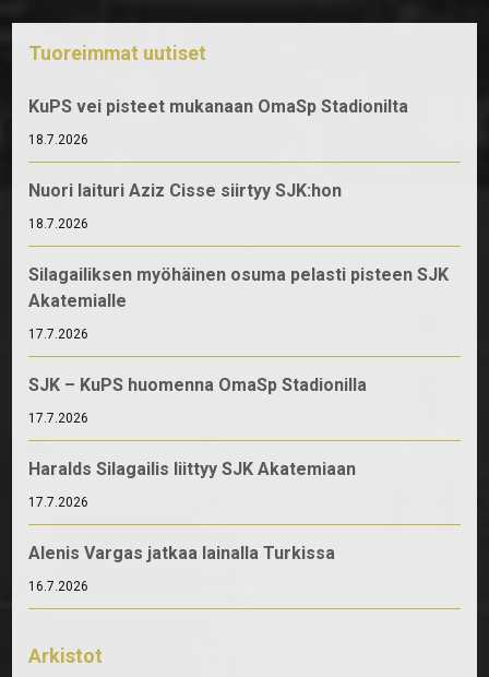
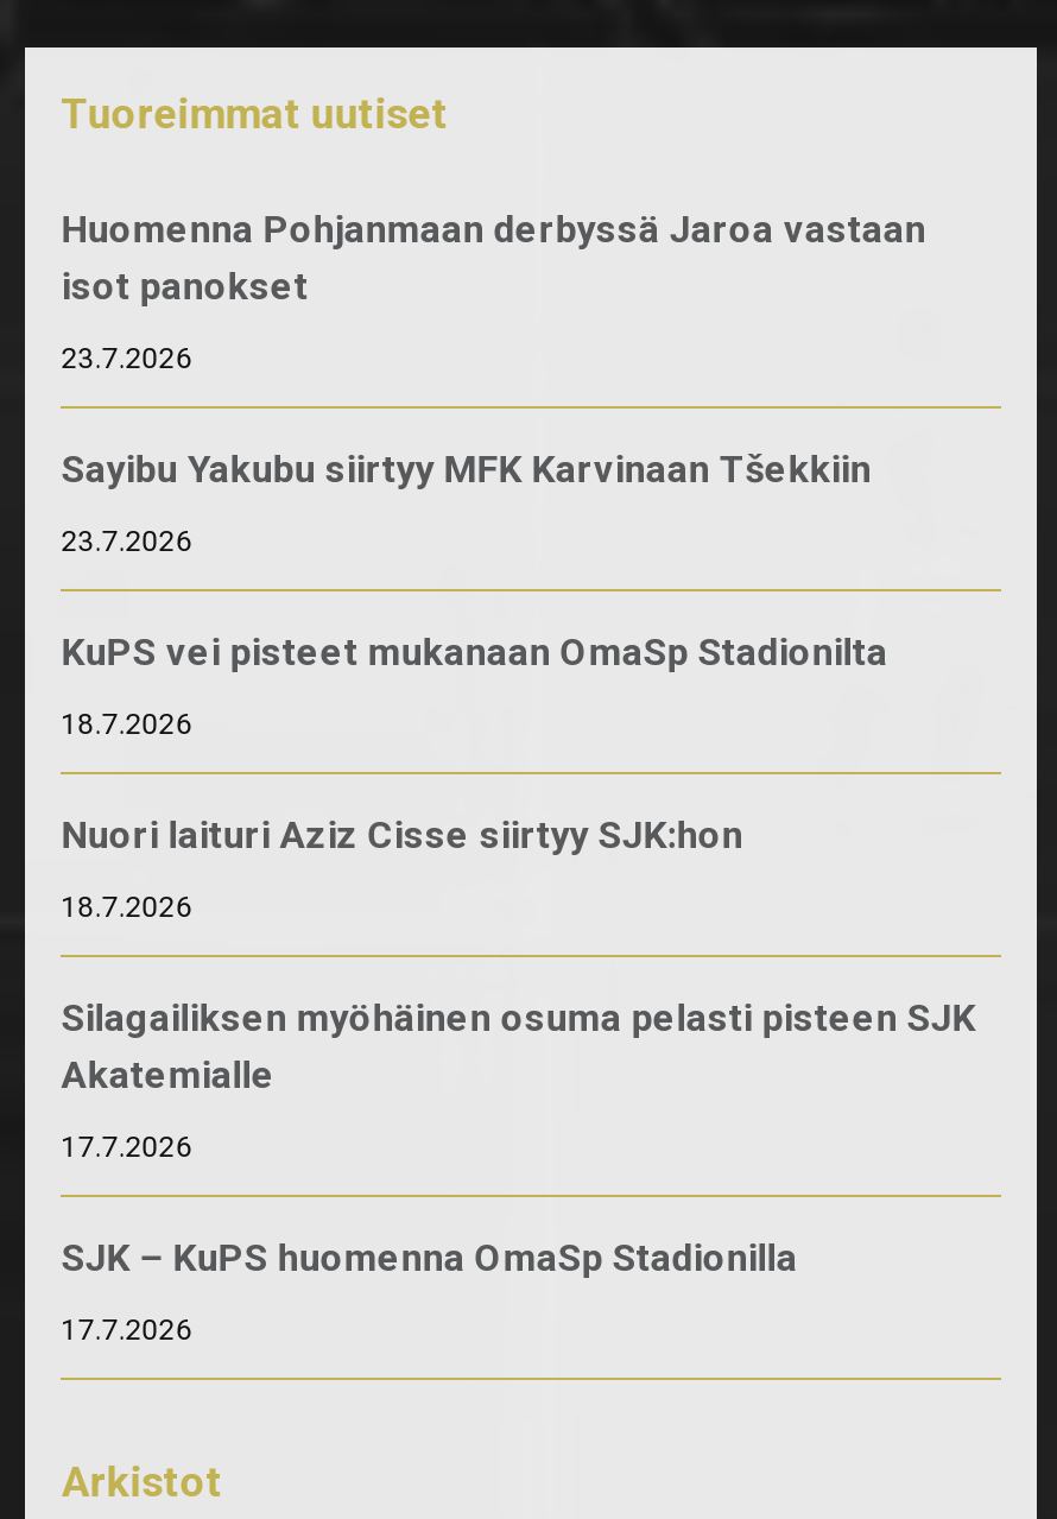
none -> [61,206,926,557] Huomenna Pohjanmaan derbyssä Jaroa vastaan | isot panokset | 23.7.2026 | Sayibu Yakubu siirtyy MFK Karvinaan Tšekkiin | 23.7.2026
moved [29,96,449,425] -> [61,629,976,1346]: KuPS vei pisteet mukanaan OmaSp Stadionilta | 18.7.2026 | Nuori laituri Aziz Cisse siirtyy SJK:hon | ... | SJK – KuPS huomenna OmaSp Stadionilla | 17.7.2026
[29,458,356,594] Haralds Silagailis liittyy SJK Akatemiaan | 17.7.2026 | Alenis Vargas jatkaa lainalla Turkissa | 16.7.2026 -> none

